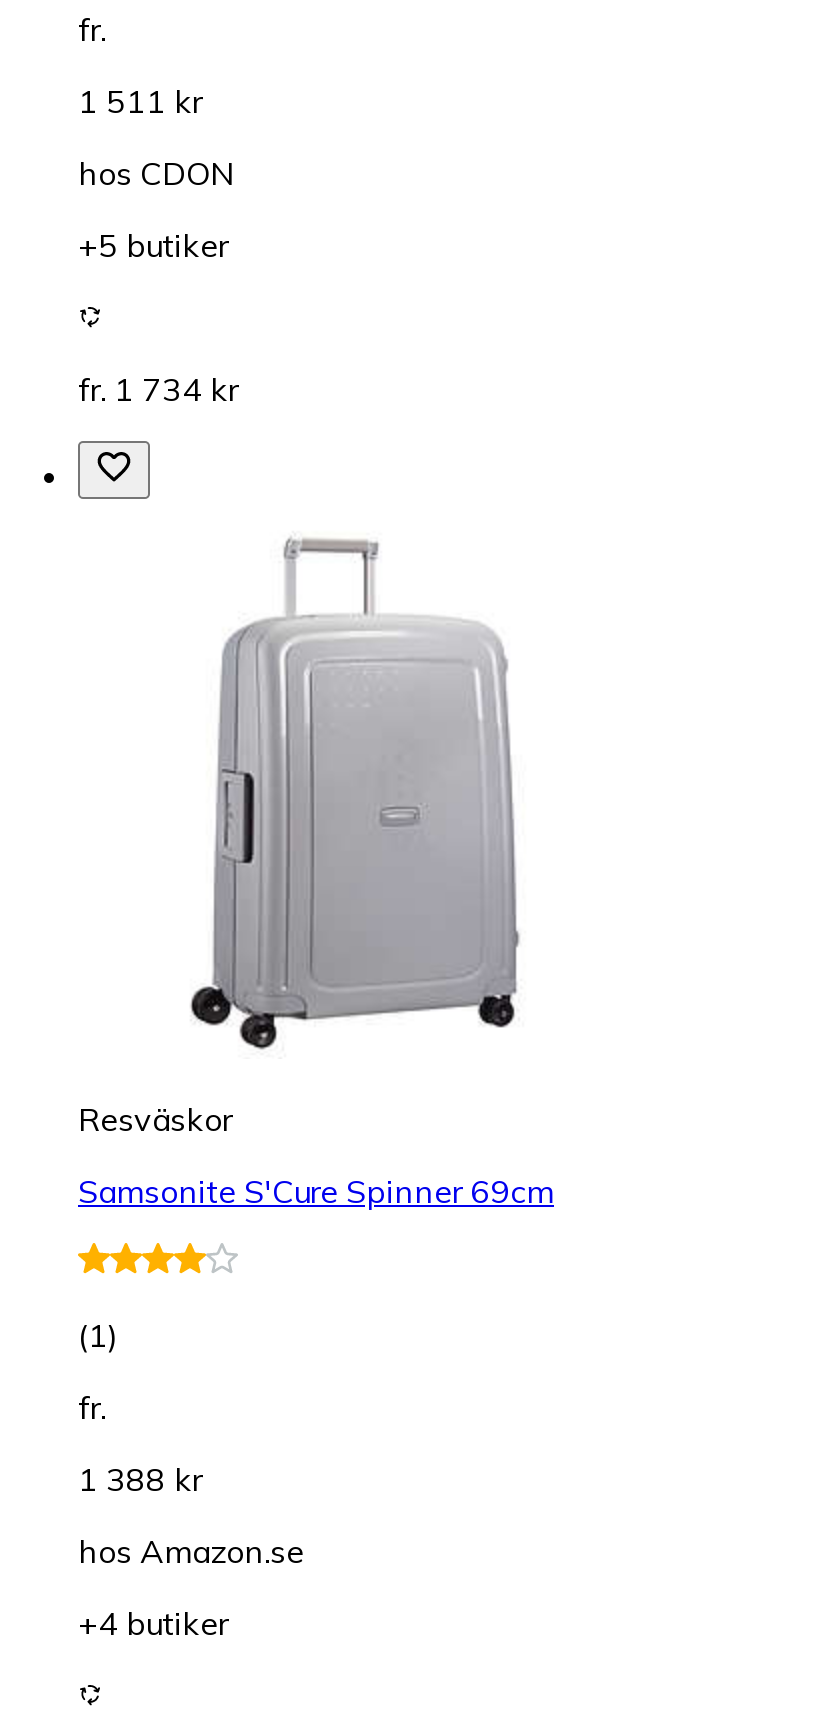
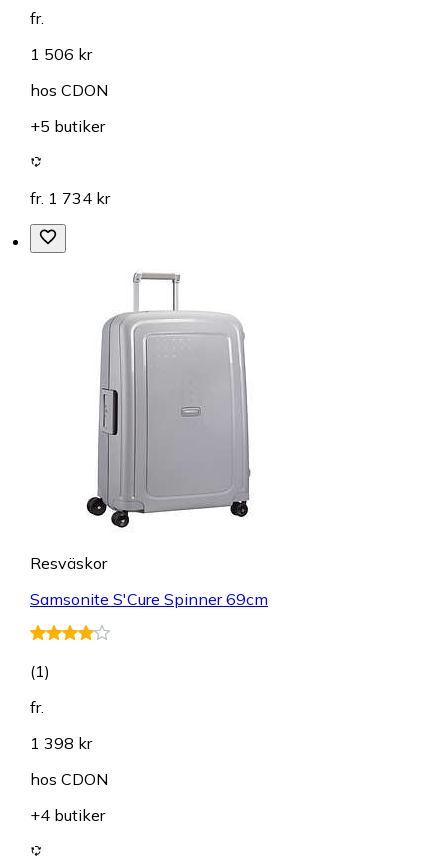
[78,81,202,121] 1 511 kr -> [30,44,92,64] 1 506 kr
[78,1459,202,1499] 1 388 kr -> [30,733,92,753] 1 398 kr
[78,1531,304,1571] hos Amazon.se -> [30,769,108,789] hos CDON

